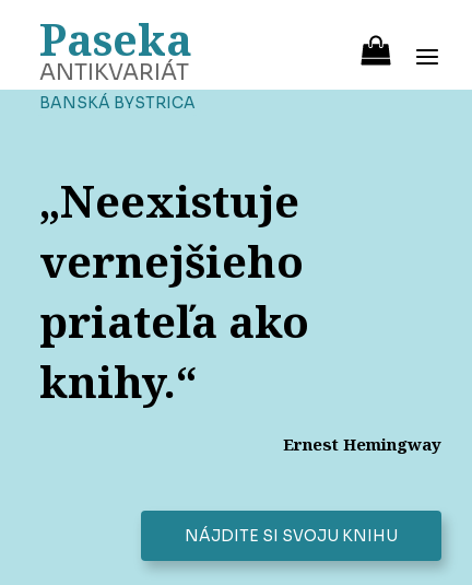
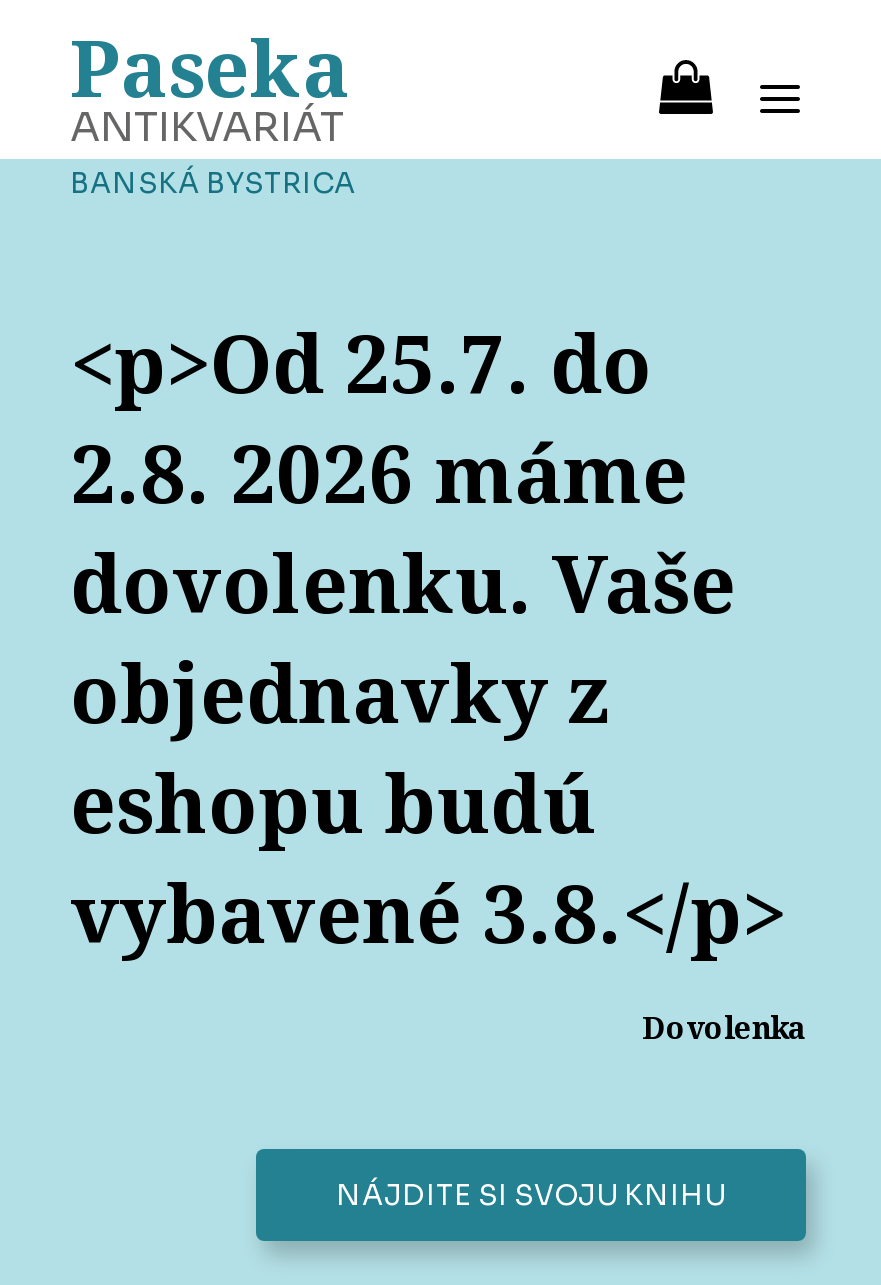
[39,171,441,455] „Neexistuje | vernejšieho | priateľa ako | knihy.“ | Ernest Hemingway -> [70,307,806,1047] <p>Od 25.7. do | 2.8. 2026 máme | dovolenku. Vaše | objednavky z | eshopu budú | vybavené 3.8.</p> | Dovolenka

